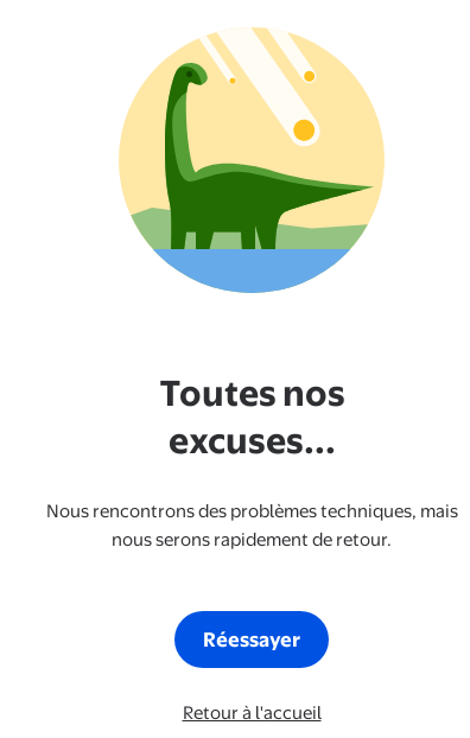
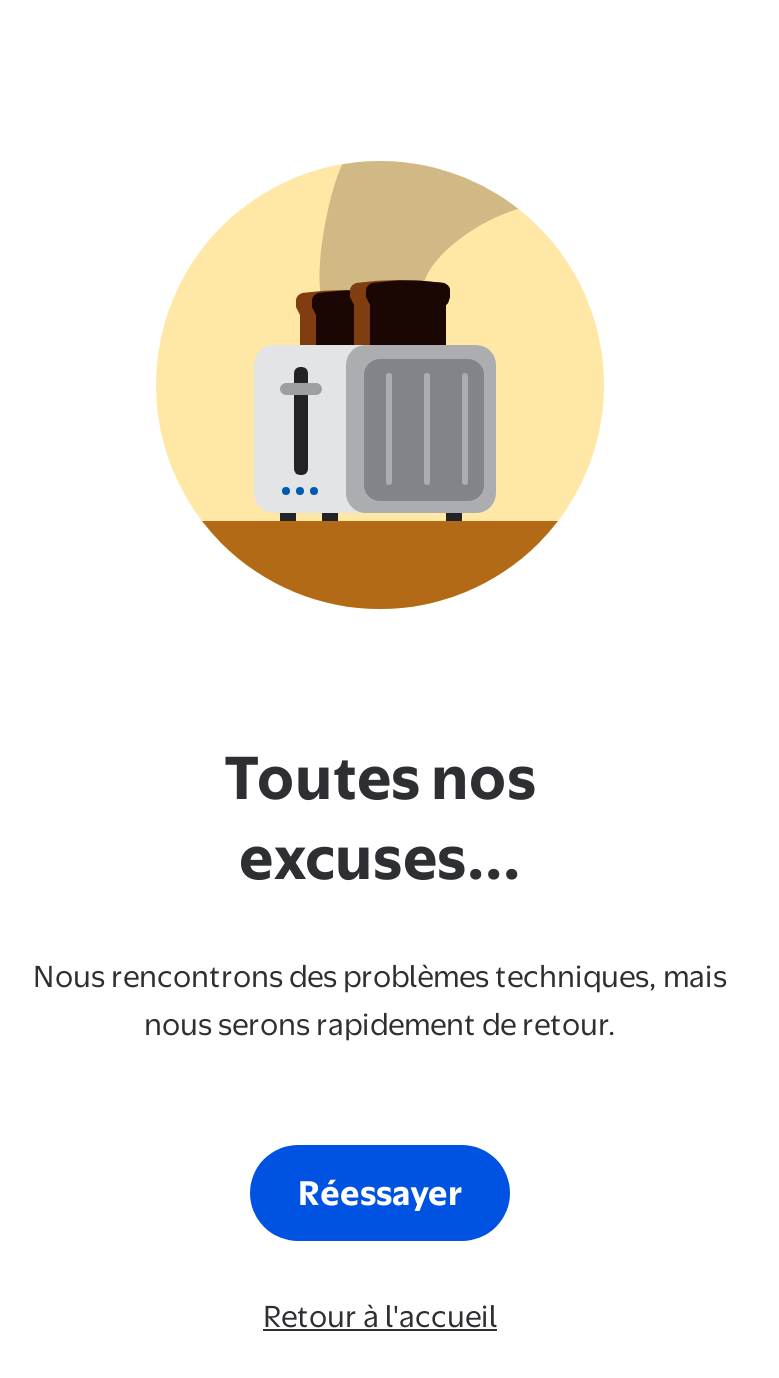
[131,28,373,294] [image] -> [178,161,578,611] [image]

